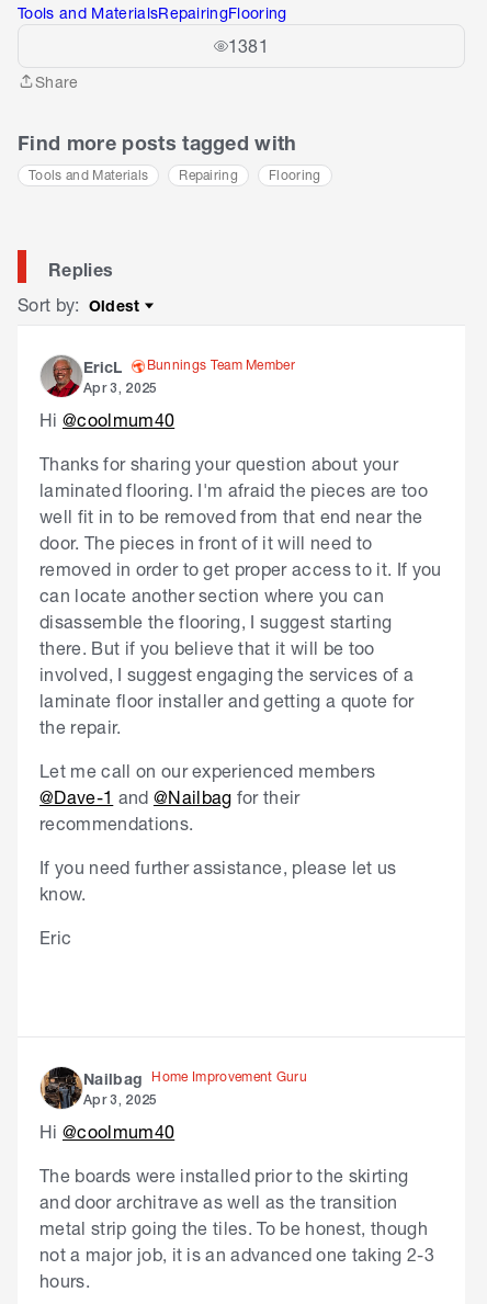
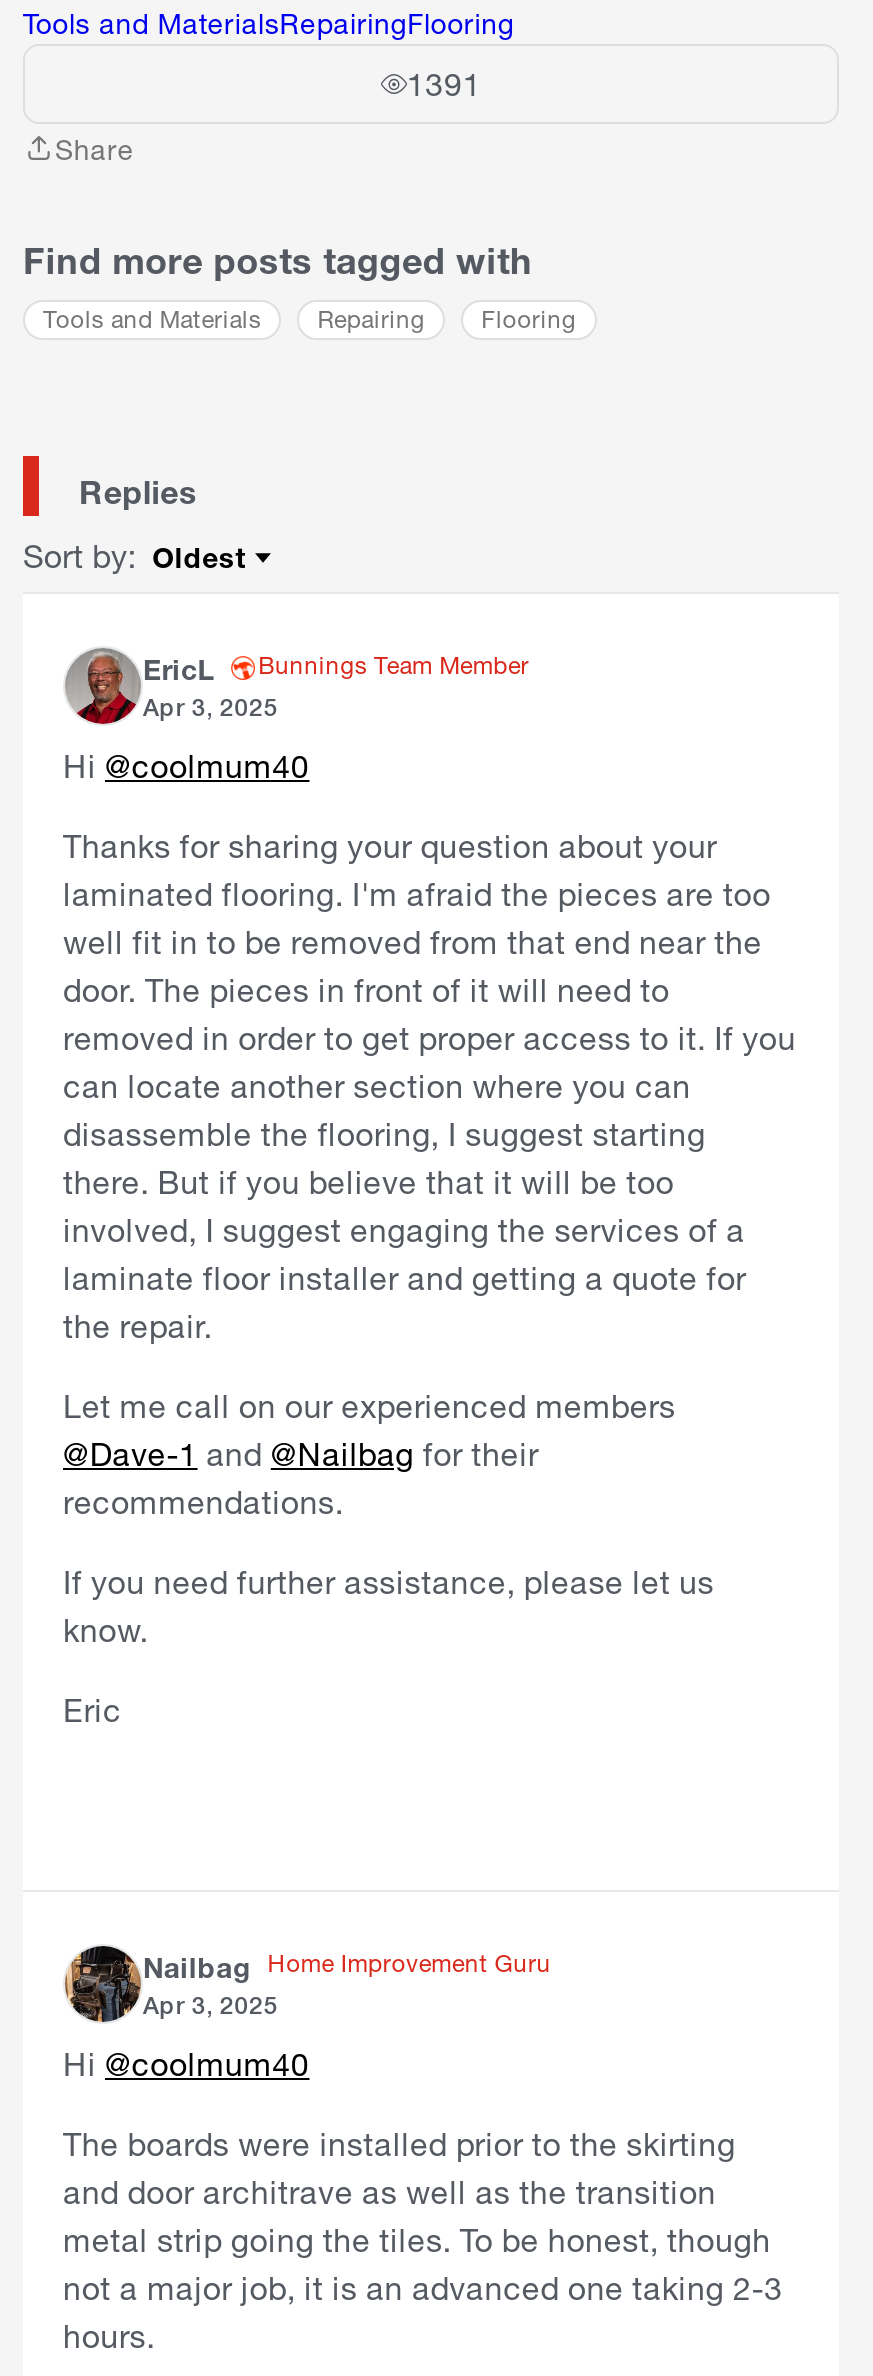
[228,36,269,56] 1381 -> [407,65,481,103] 1391

